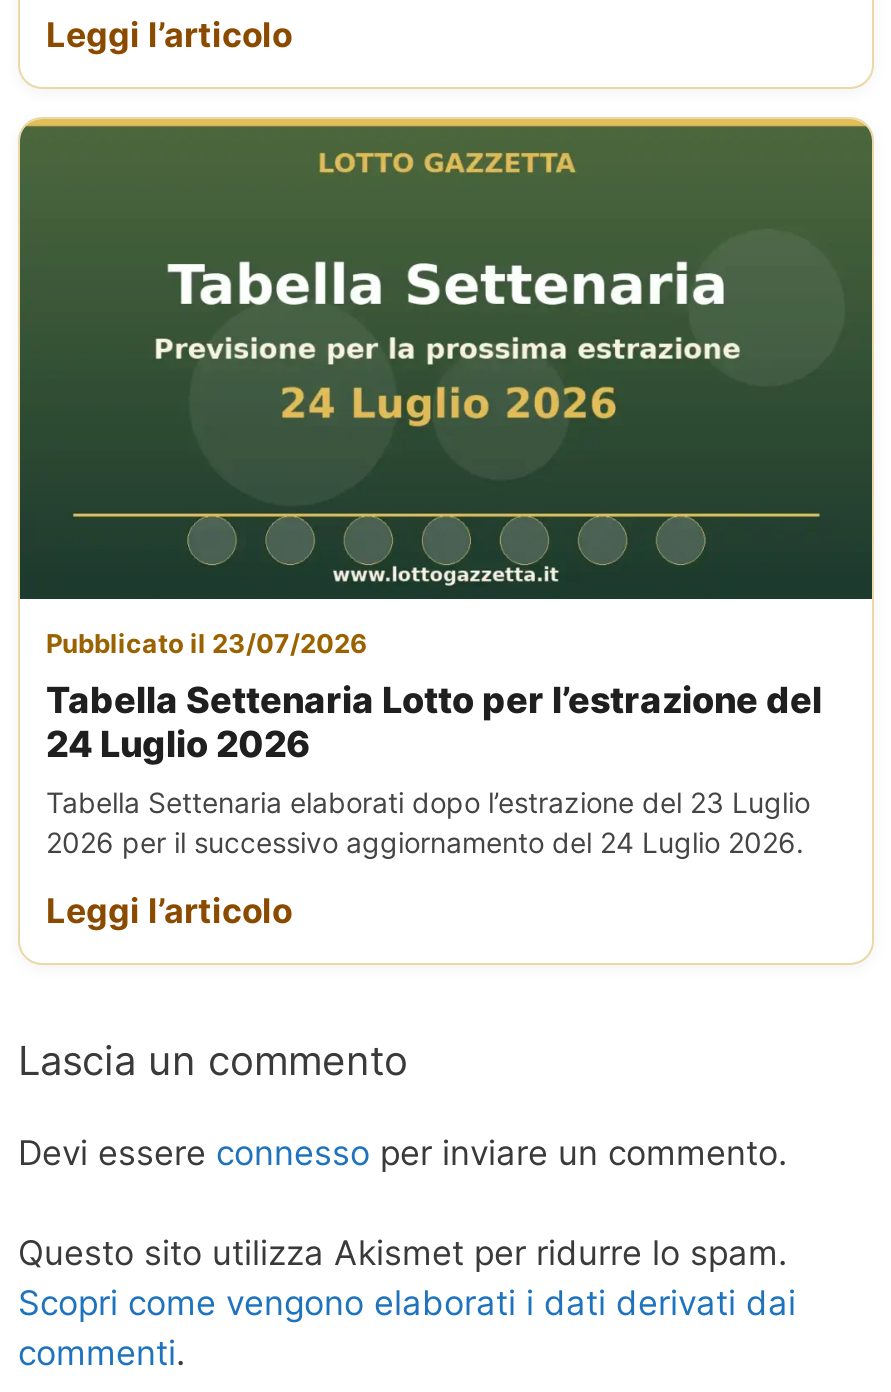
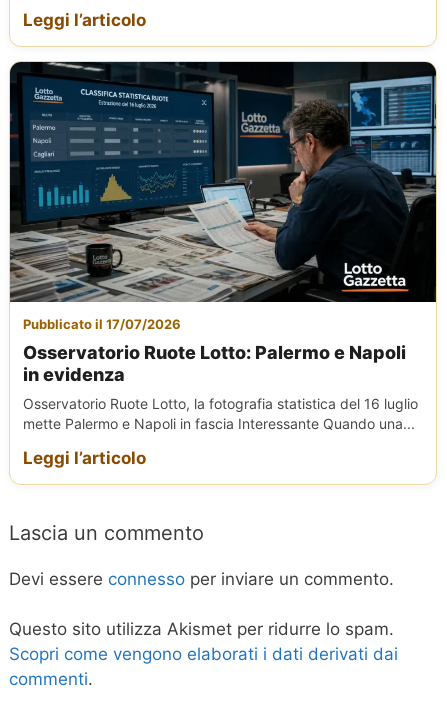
[18,117,874,659] [image] | Pubblicato il 23/07/2026 -> [9,61,437,332] [image] | Pubblicato il 17/07/2026
[46,679,822,765] Tabella Settenaria Lotto per l’estrazione del | 24 Luglio 2026 -> [23,342,406,385] Osservatorio Ruote Lotto: Palermo e Napoli | in evidenza
[46,785,810,859] Tabella Settenaria elaborati dopo l’estrazione del 23 Luglio | 2026 per il successivo aggiornamento del 24 Luglio 2026. -> [23,395,418,432] Osservatorio Ruote Lotto, la fotografia statistica del 16 luglio | mette Palermo e Napoli in fascia Interessante Quando una...

